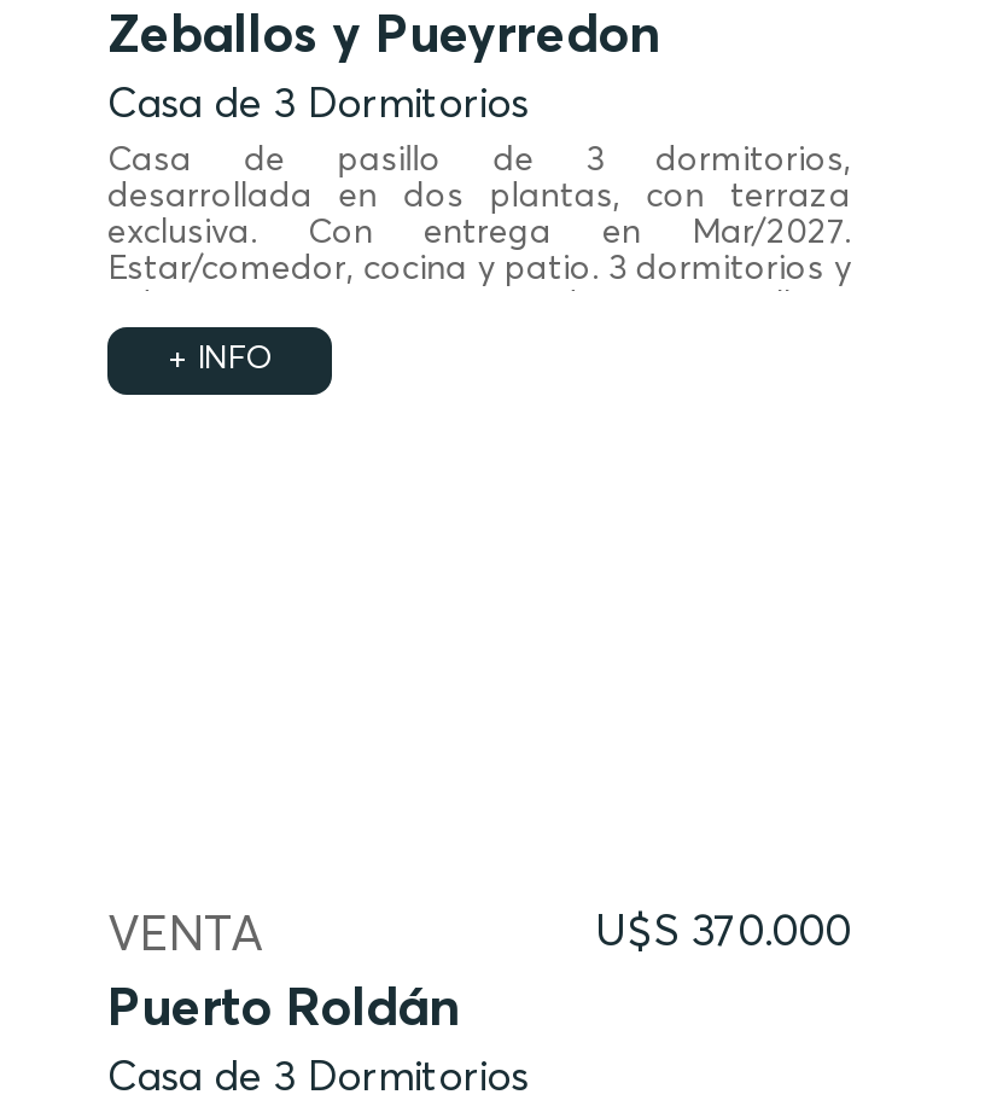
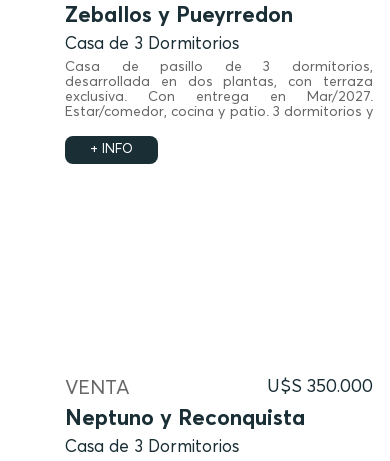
[595,912,851,955] U$S 370.000 -> [267,378,373,396] U$S 350.000
[107,984,457,1037] Puerto Roldán -> [65,408,305,430] Neptuno y Reconquista

